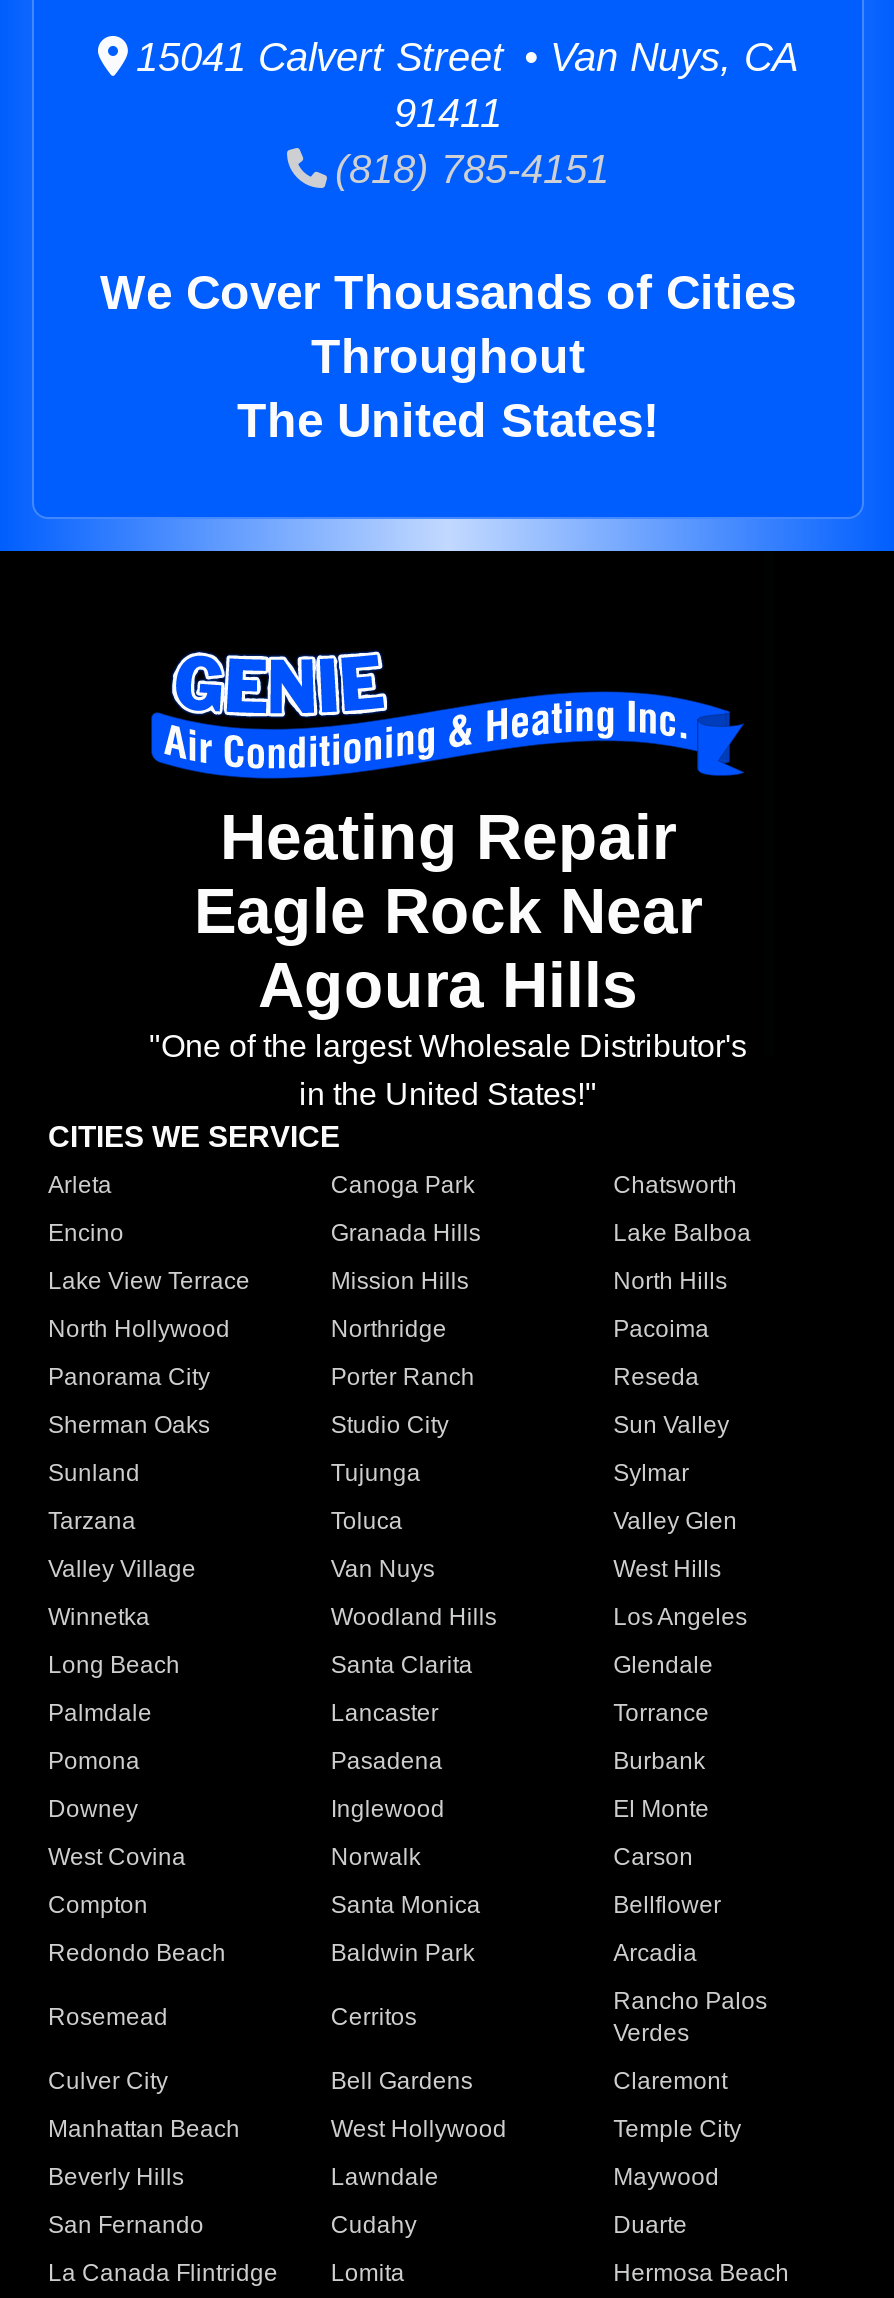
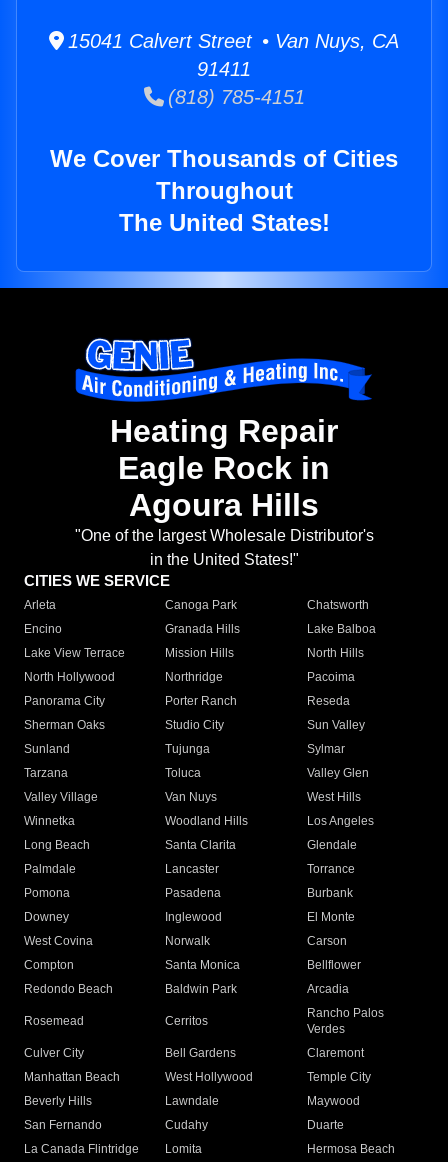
[194,876,702,948] Eagle Rock Near -> [118,450,330,486] Eagle Rock in

